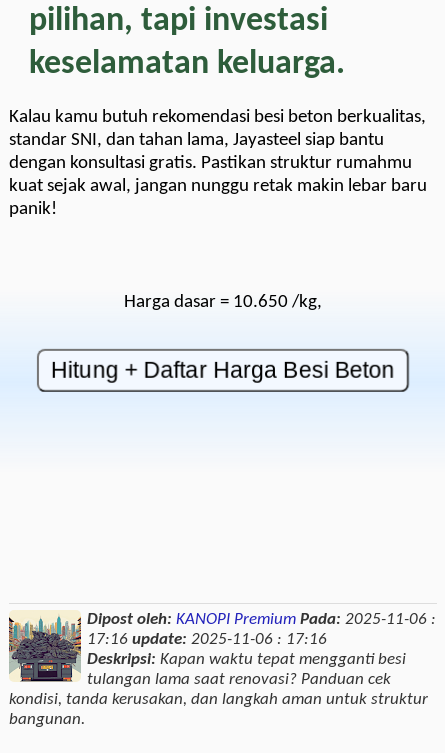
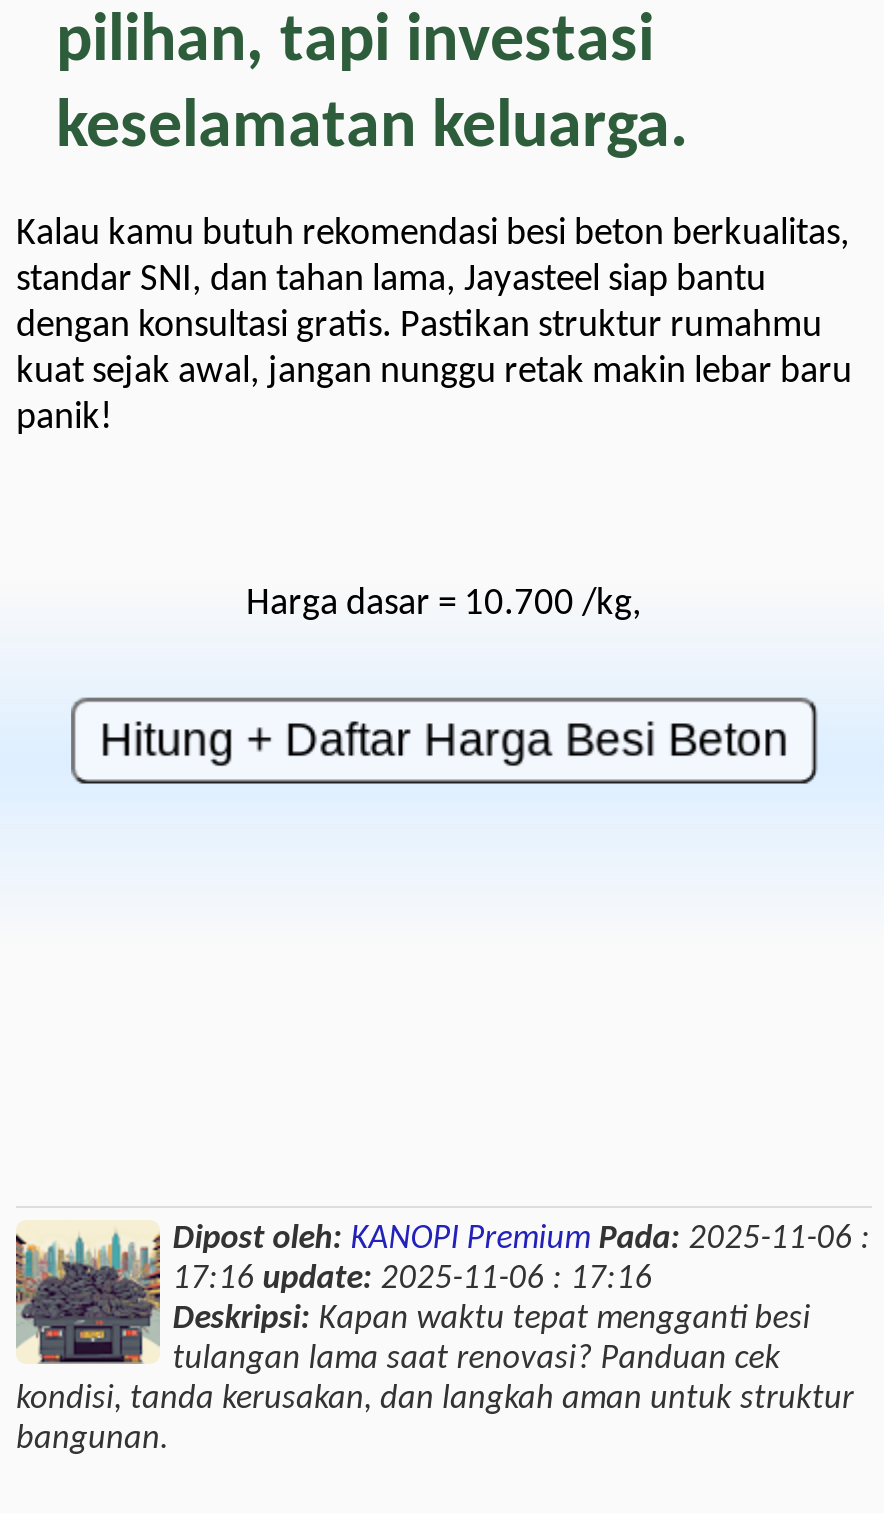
[124,293,322,312] Harga dasar = 10.650 /kg, -> [246,587,642,625] Harga dasar = 10.700 /kg,

